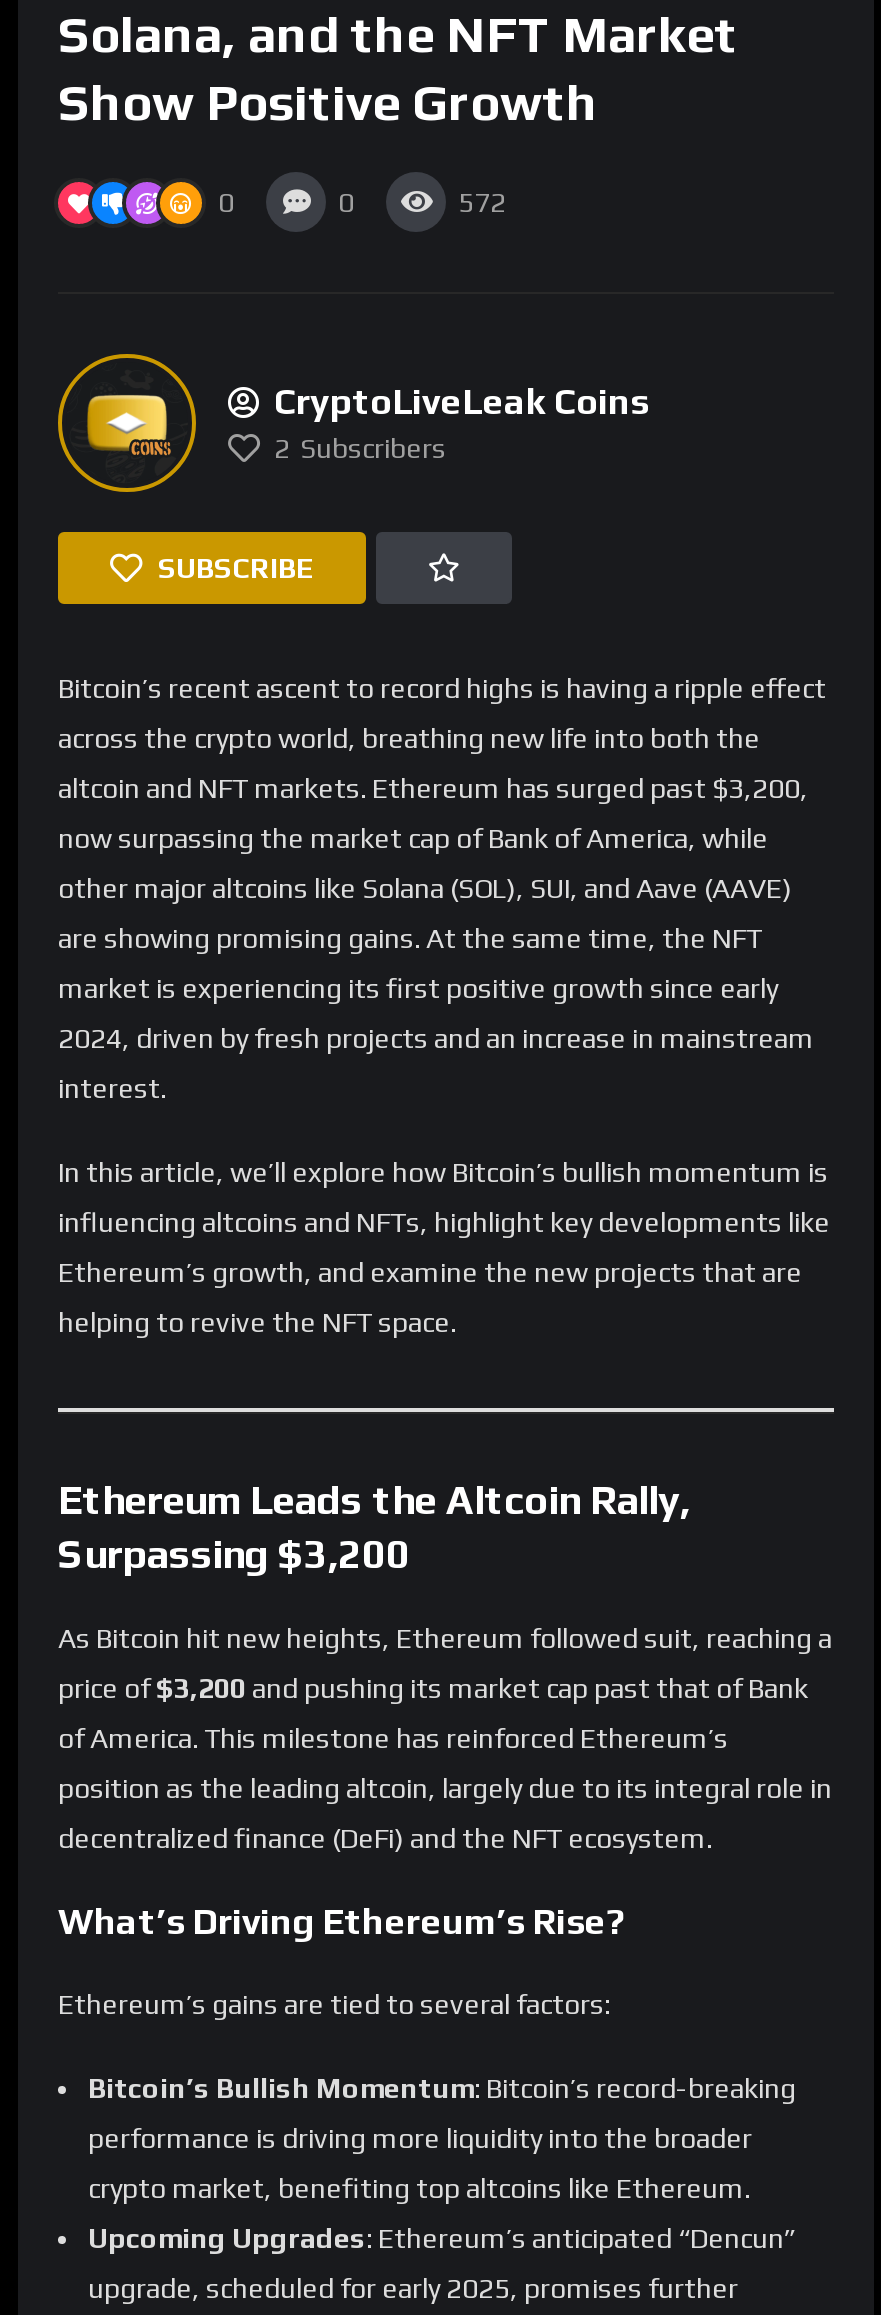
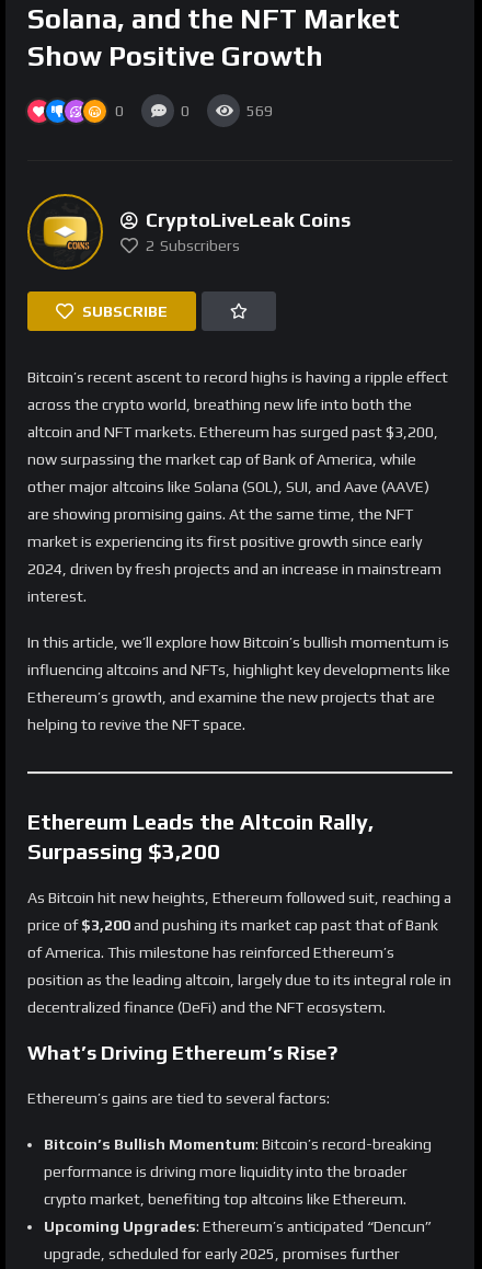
[458,187,506,219] 572 -> [246,102,273,120] 569

